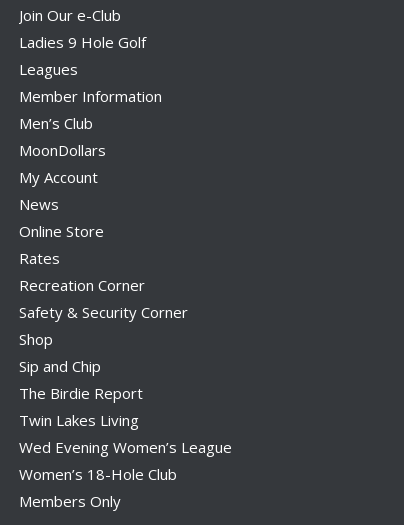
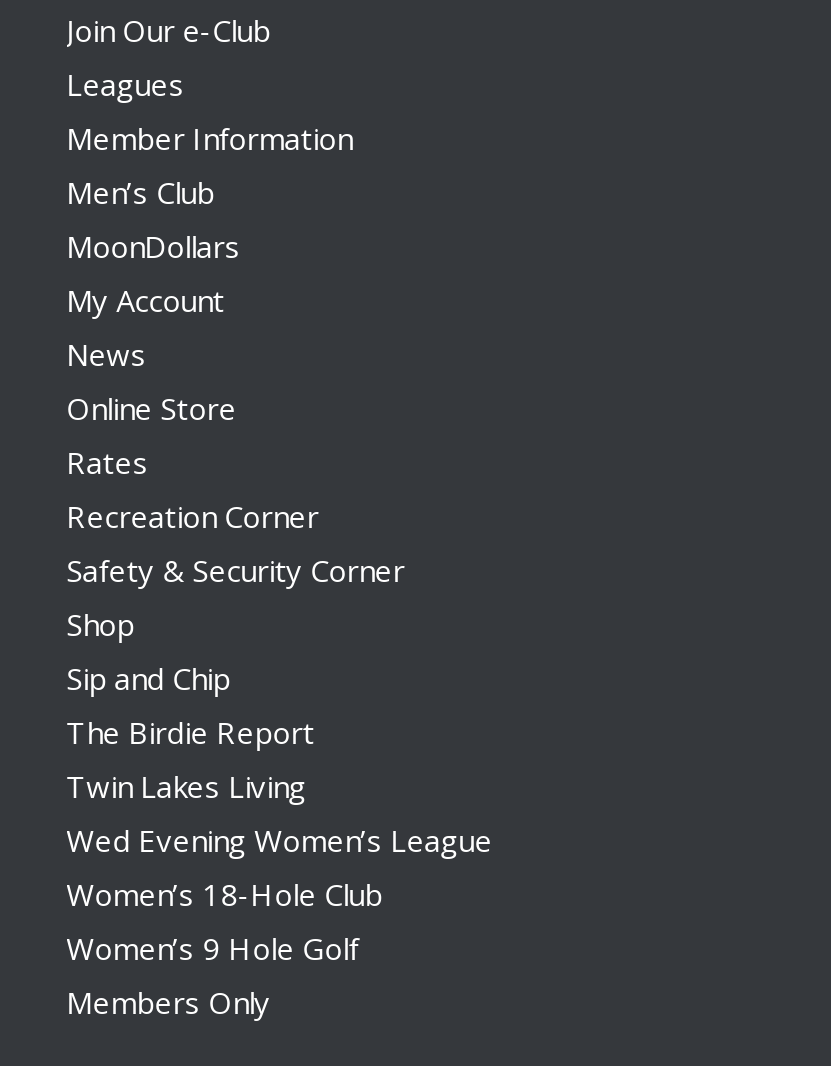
[19,32,146,52] Ladies 9 Hole Golf -> none
moved [19,59,232,484] -> [66,65,492,915]: Leagues | Member Information | Men’s Club | ... | Wed Evening Women’s League | Women’s 18-Hole Club
none -> [66,929,358,969] Women’s 9 Hole Golf

